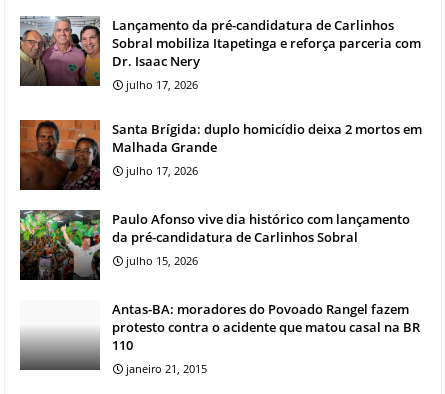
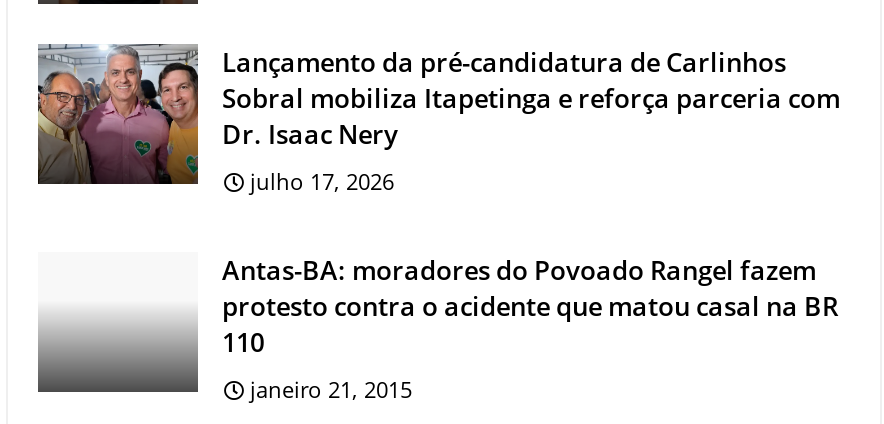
[19,119,422,268] [image] | Santa Brígida: duplo homicídio deixa 2 mortos em | Malhada Grande | julho 17, 2026 | Paulo Afonso vive dia histórico com lançamento | da pré-candidatura de Carlinhos Sobral | julho 15, 2026 -> none
[19,209,101,281] [image] -> none

